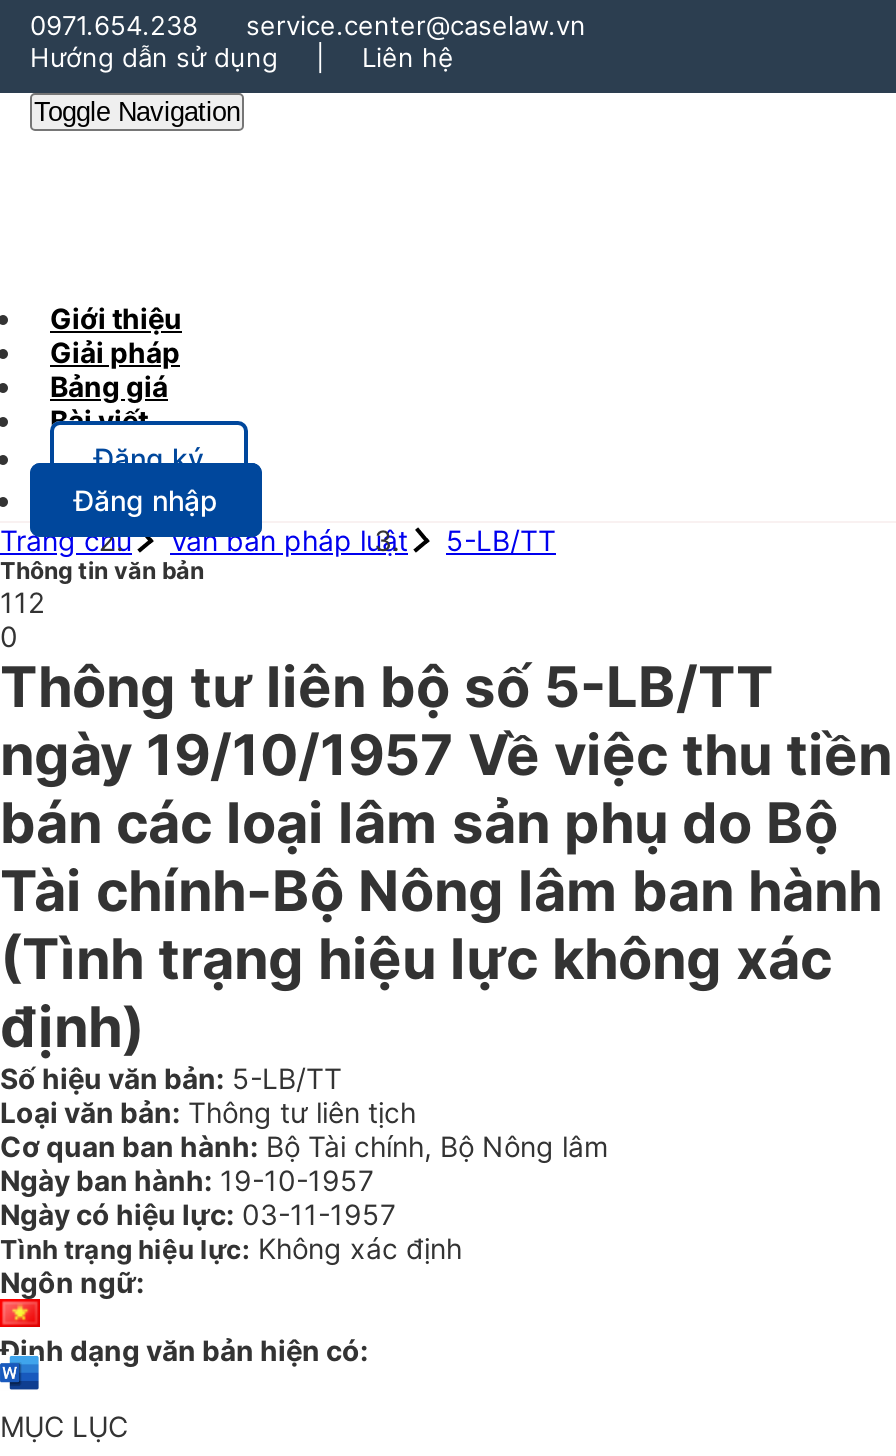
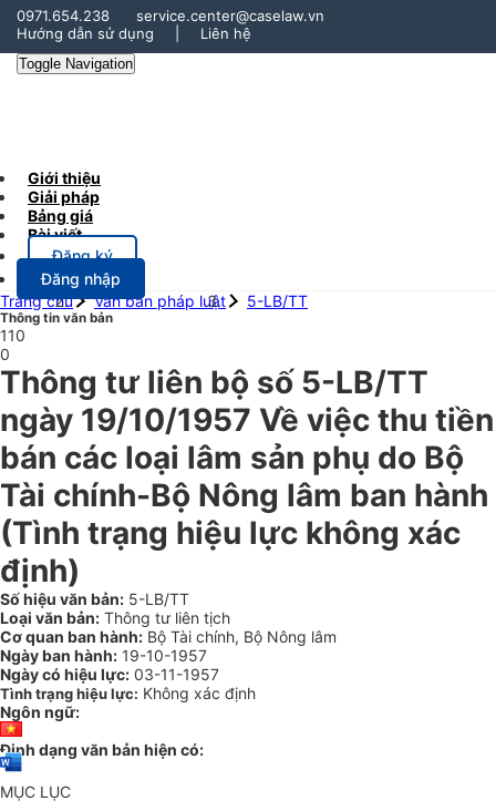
[0,585,44,619] 112 -> [0,326,25,345] 110

